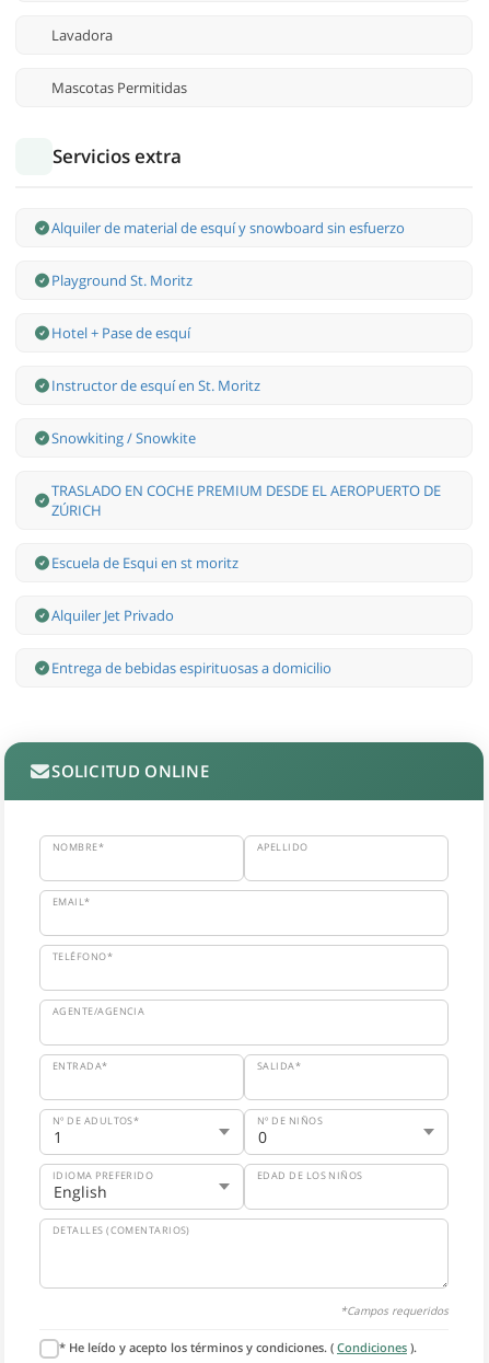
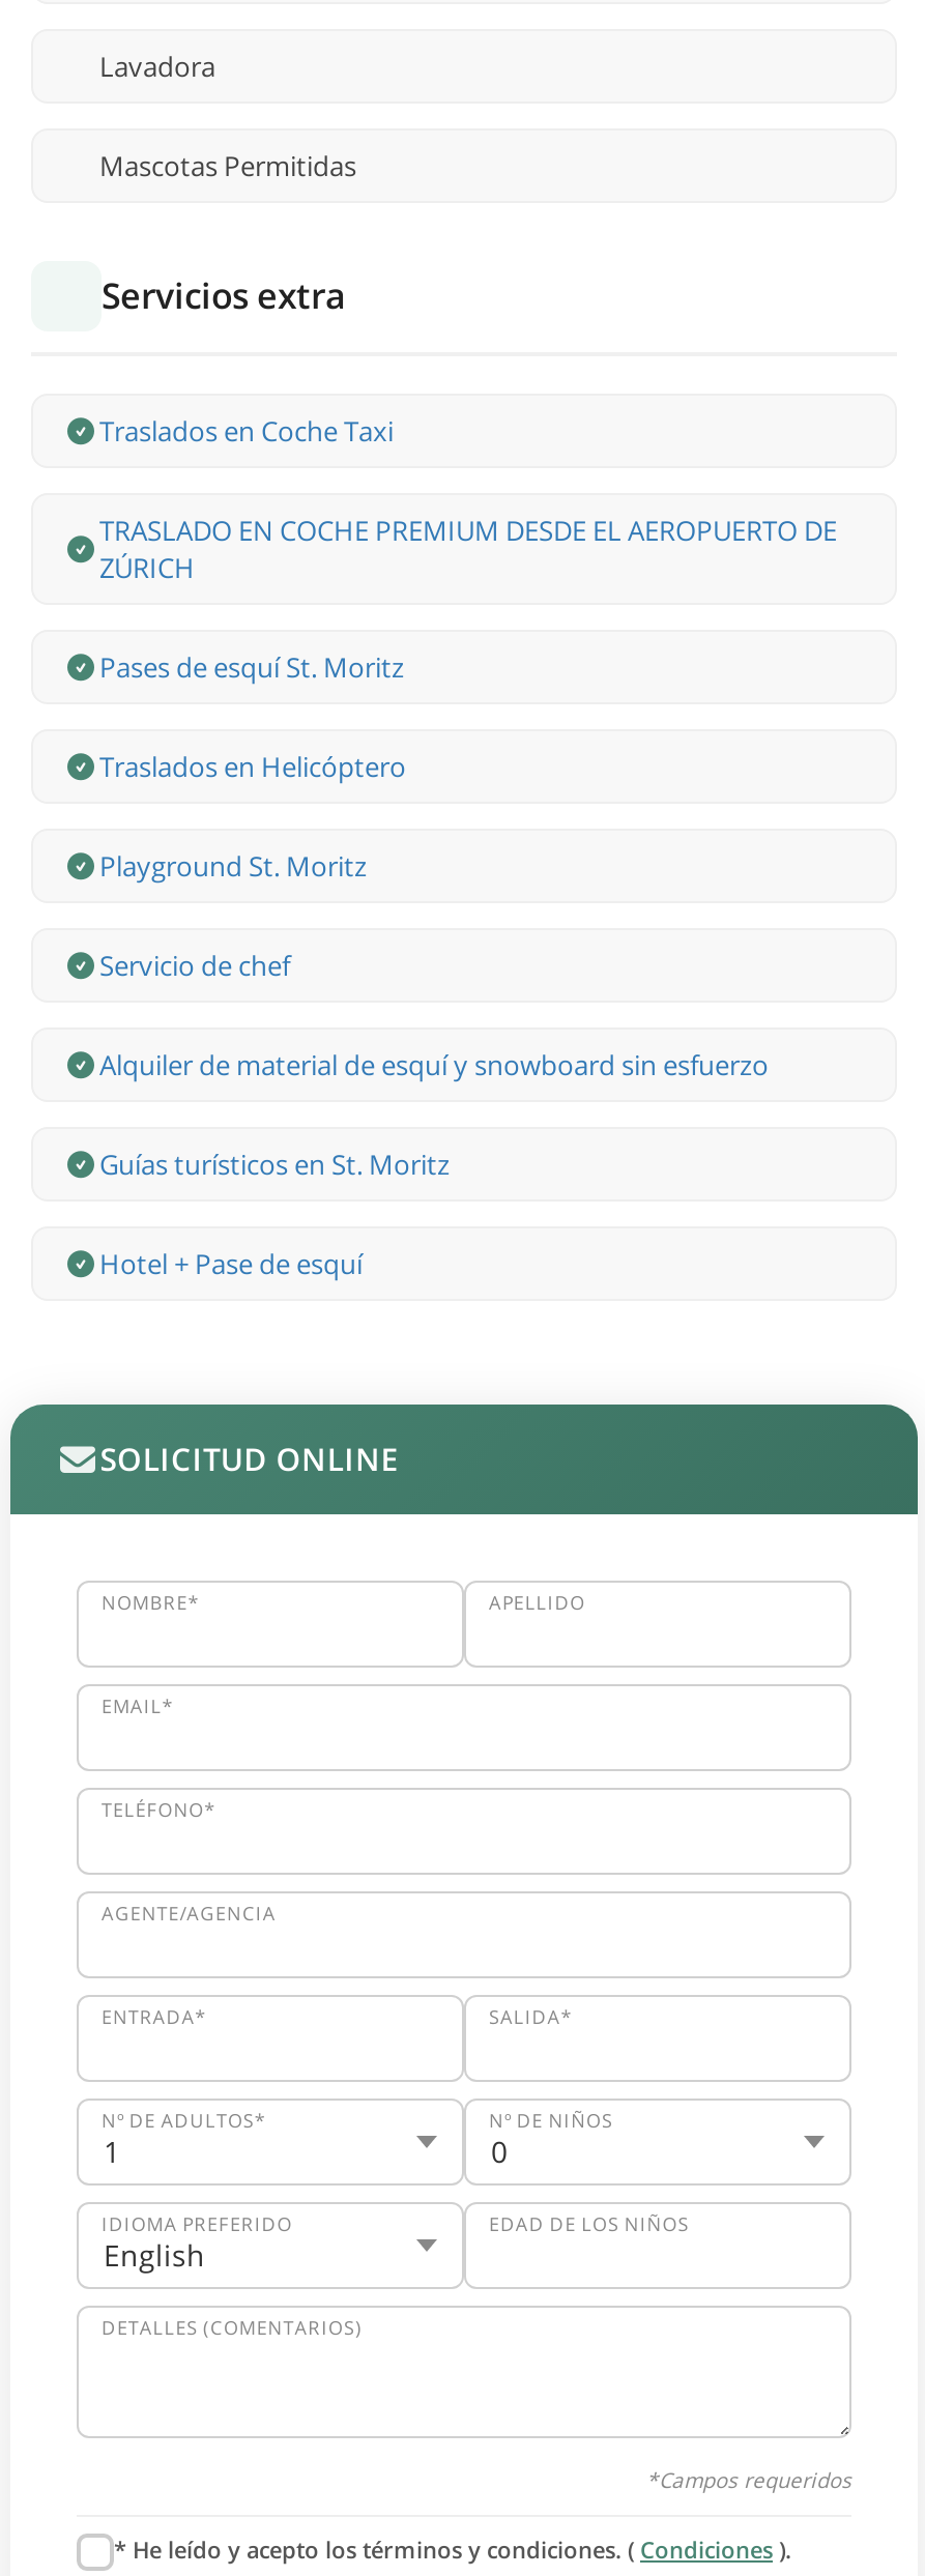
moved [51,218,405,343] -> [99,848,769,1283]: Alquiler de material de esquí y snowboard sin esfuerzo | Playground St. Moritz | Hotel + Pase de esquí
[51,376,260,448] Instructor de esquí en St. Moritz | Snowkiting / Snowkite -> [99,413,394,450] Traslados en Coche Taxi
moved [51,481,441,520] -> [99,513,837,587]: TRASLADO EN COCHE PREMIUM DESDE EL AEROPUERTO DE | ZÚRICH
[51,553,331,678] Escuela de Esqui en st moritz | Alquiler Jet Privado | Entrega de bebidas espirituosas a domicilio -> [99,649,450,1184] Pases de esquí St. Moritz | Traslados en Helicóptero | Servicio de chef | Guías turísticos en St. Moritz

